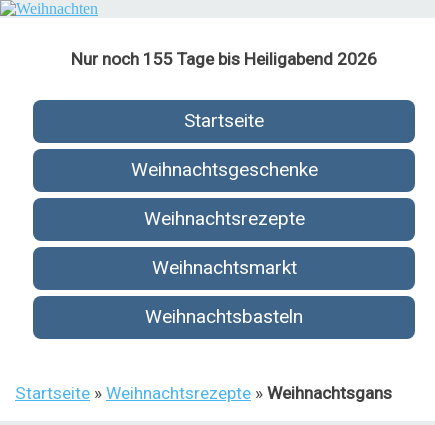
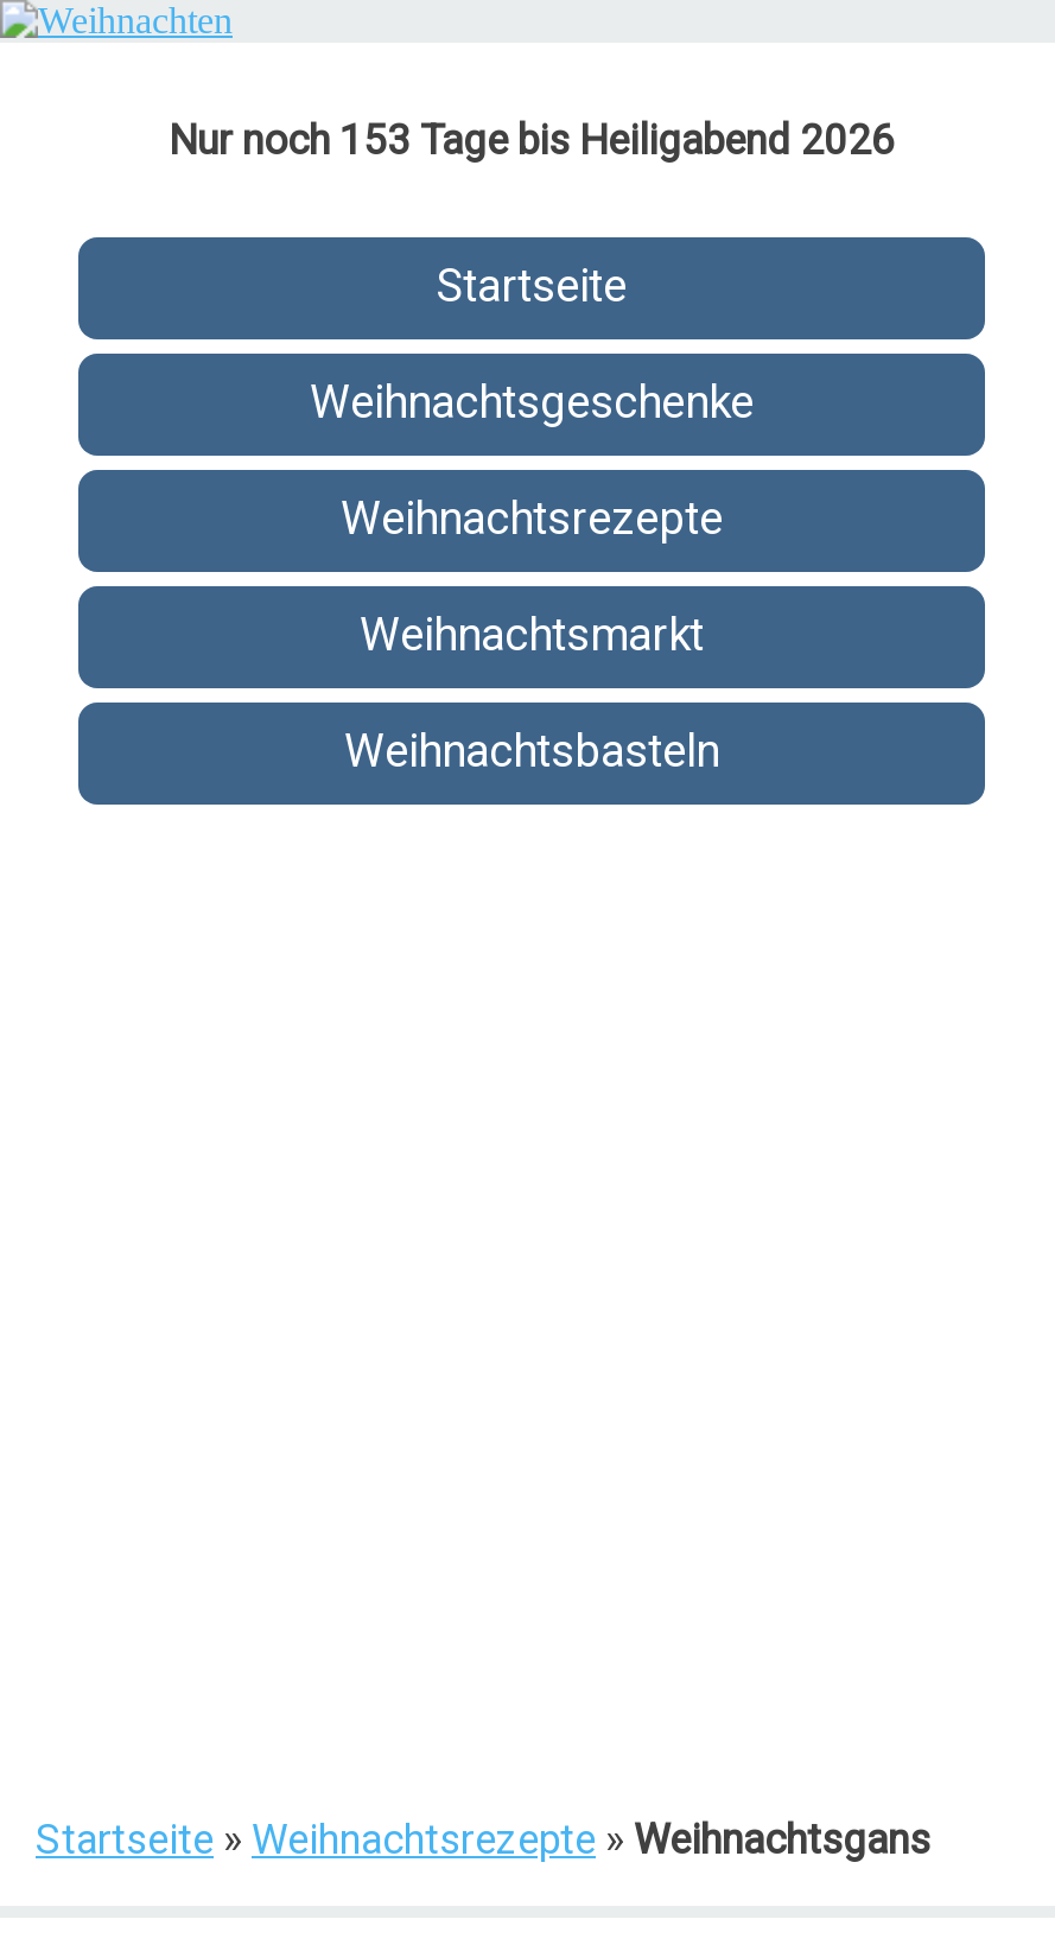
[71,49,377,69] Nur noch 155 Tage bis Heiligabend 2026 -> [169,116,895,164] Nur noch 153 Tage bis Heiligabend 2026

